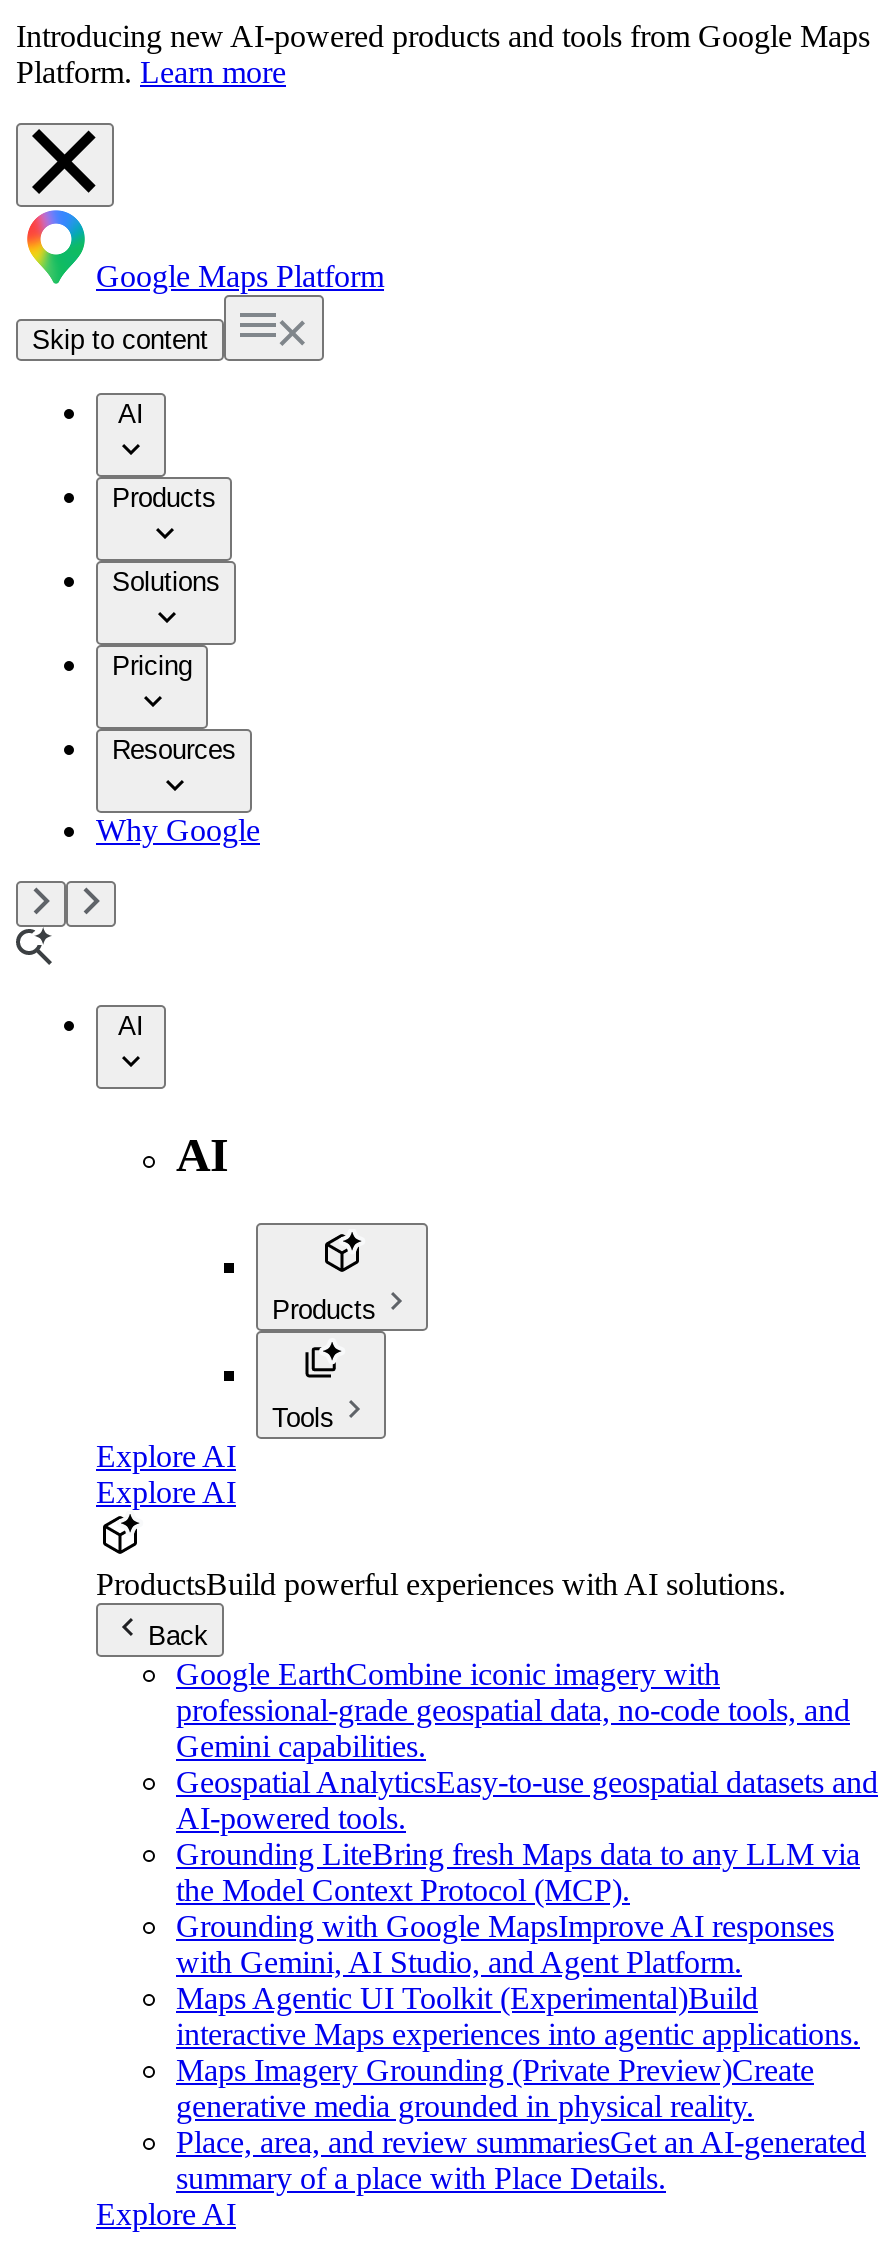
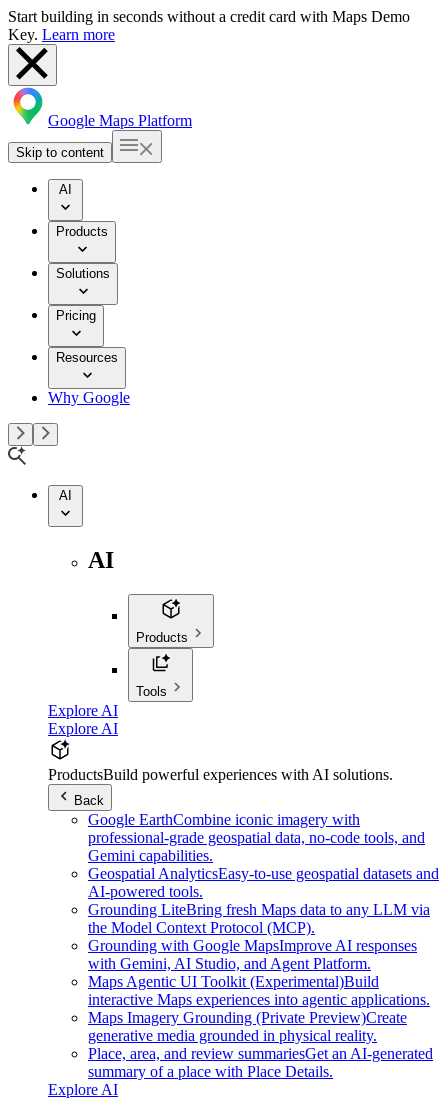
[16,19,870,89] Introducing new AI-powered products and tools from Google Maps | Platform. Learn more -> [8,8,410,43] Start building in seconds without a credit card with Maps Demo | Key. Learn more

